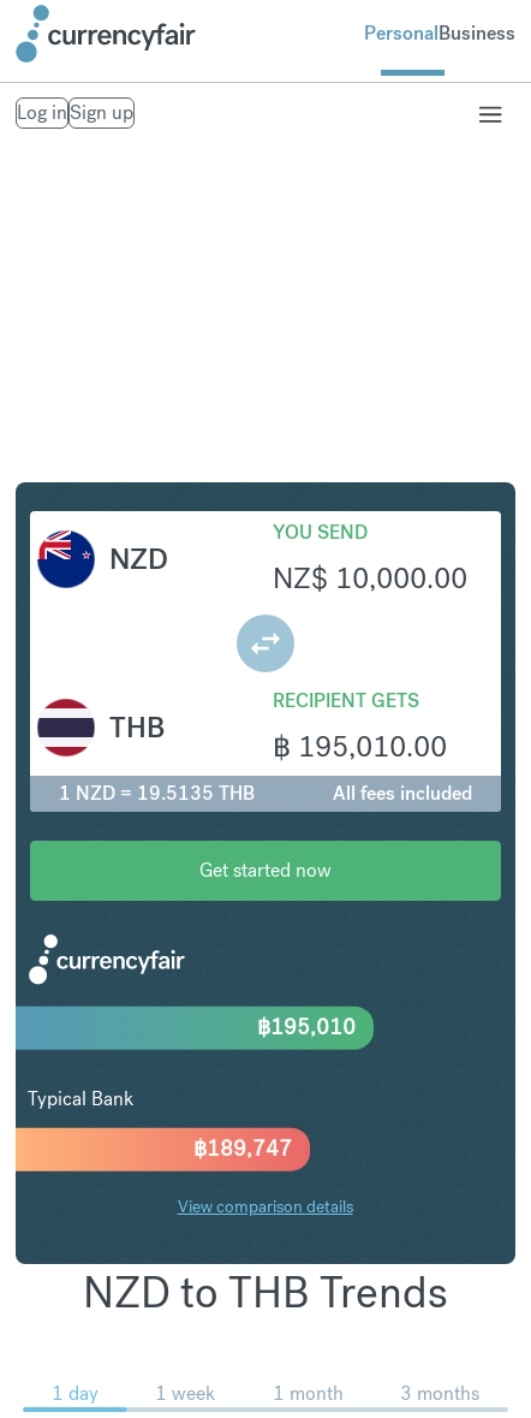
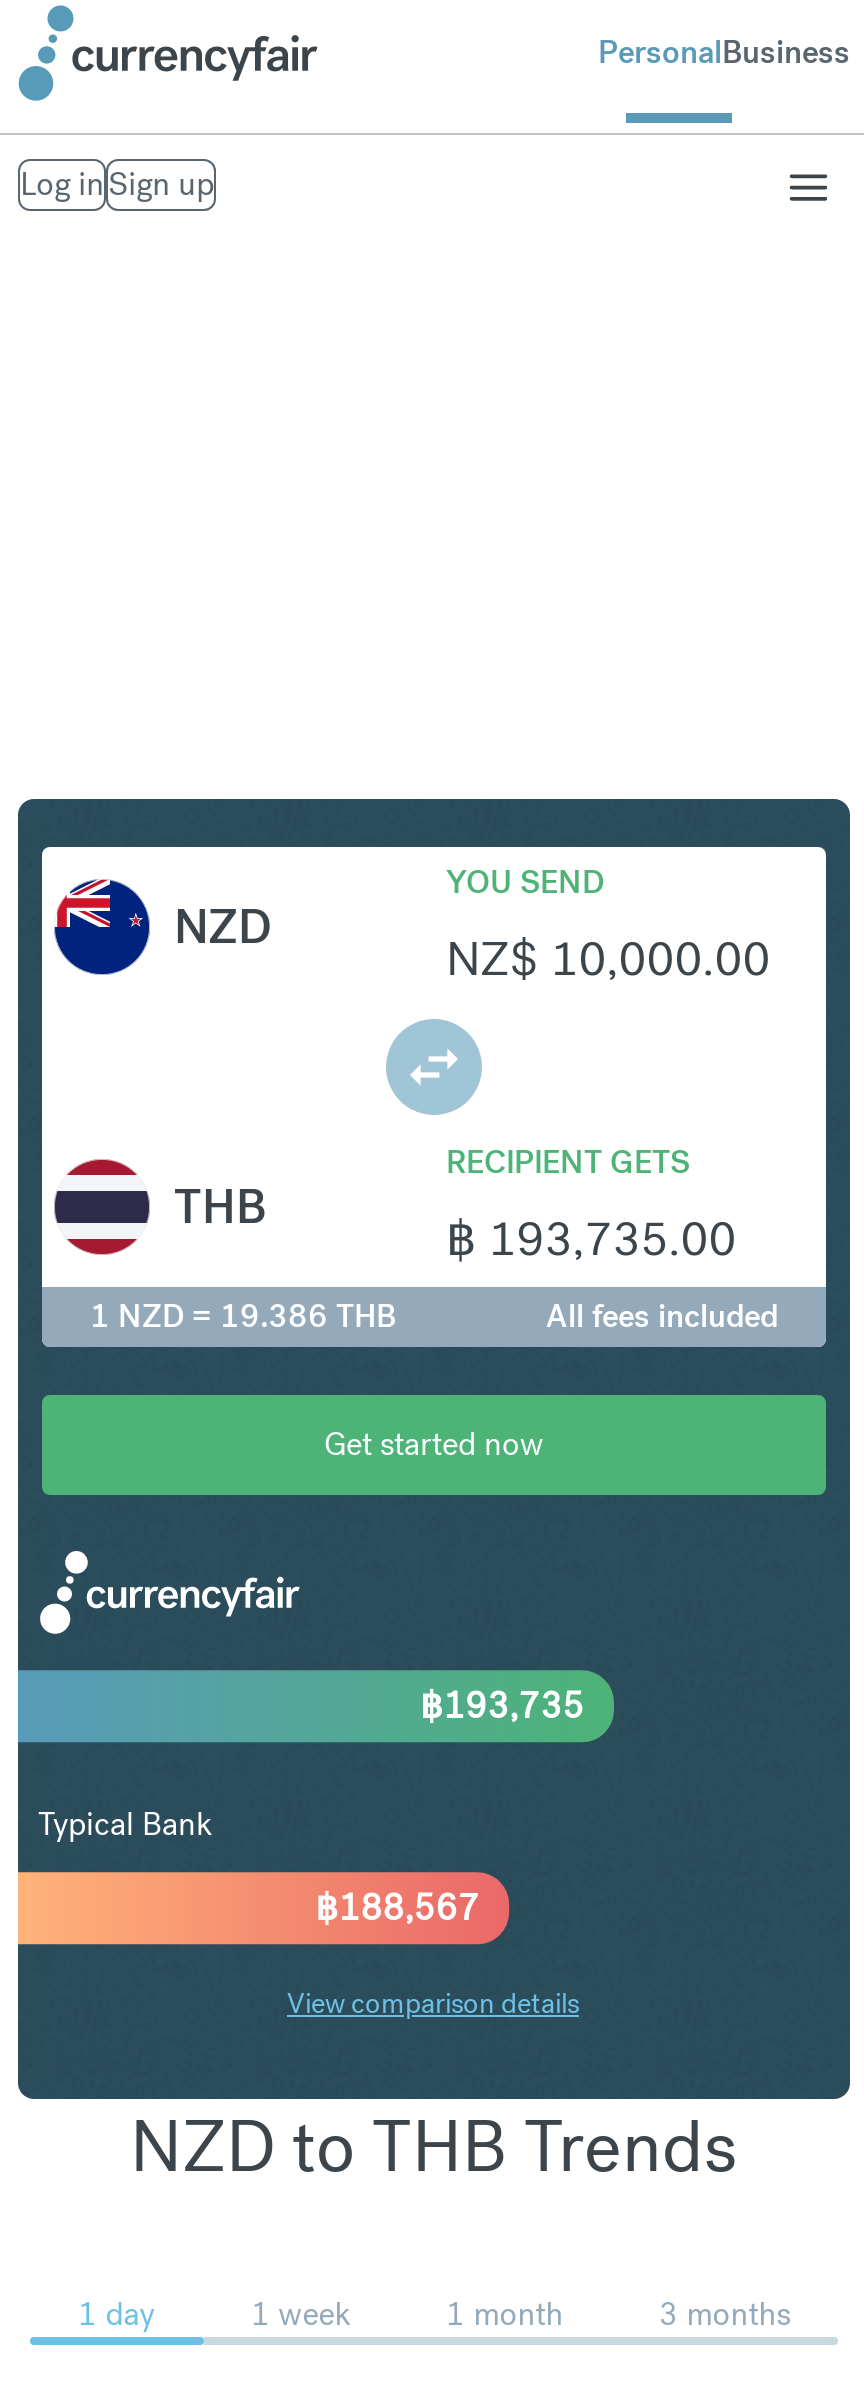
[273,727,447,764] ฿ 195,010.00 -> [446,1206,736,1268] ฿ 193,735.00
[59,780,255,805] 1 NZD = 19.5135 THB -> [90,1294,396,1336] 1 NZD = 19.386 THB
[257,1013,356,1040] ฿195,010 -> [420,1682,584,1728] ฿193,735
[194,1134,292,1162] ฿189,747 -> [315,1884,479,1930] ฿188,567

